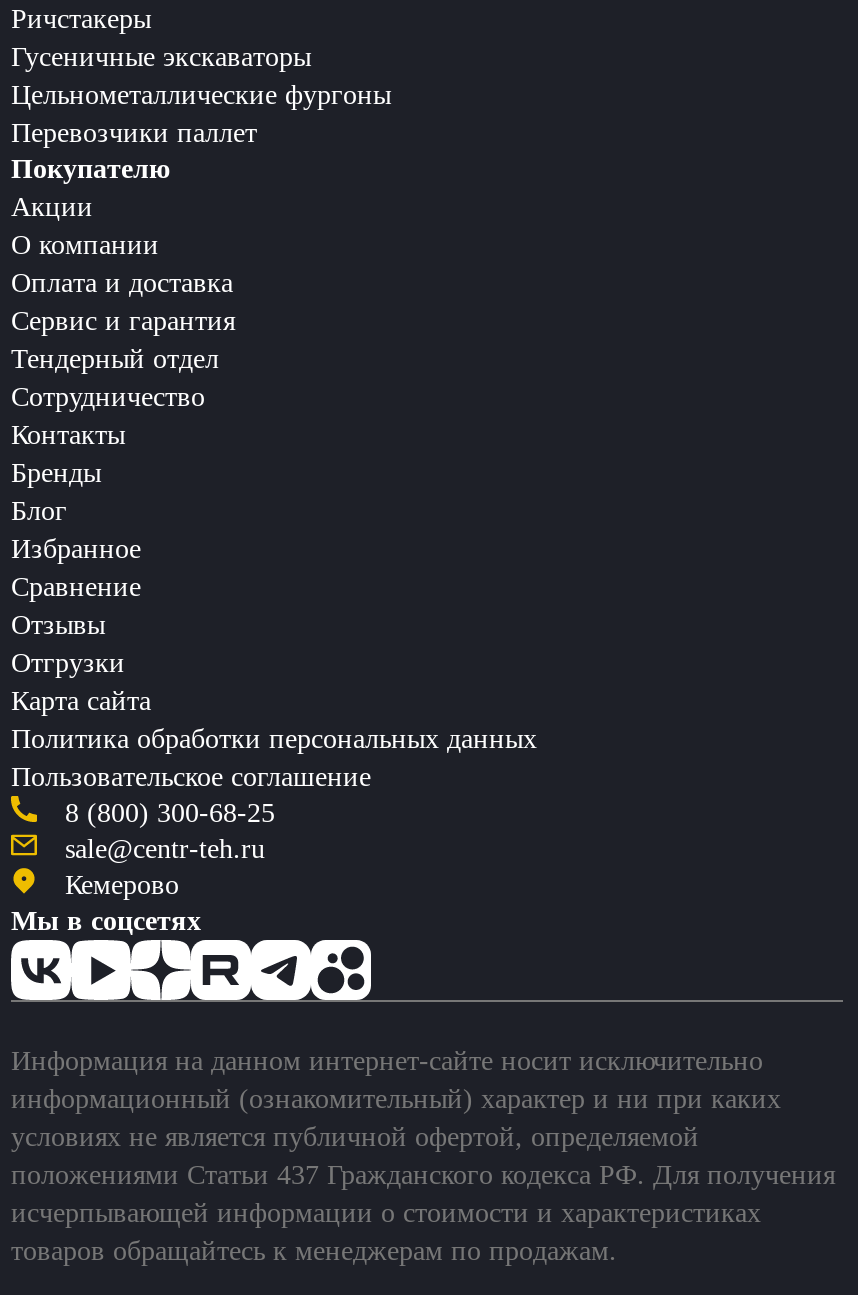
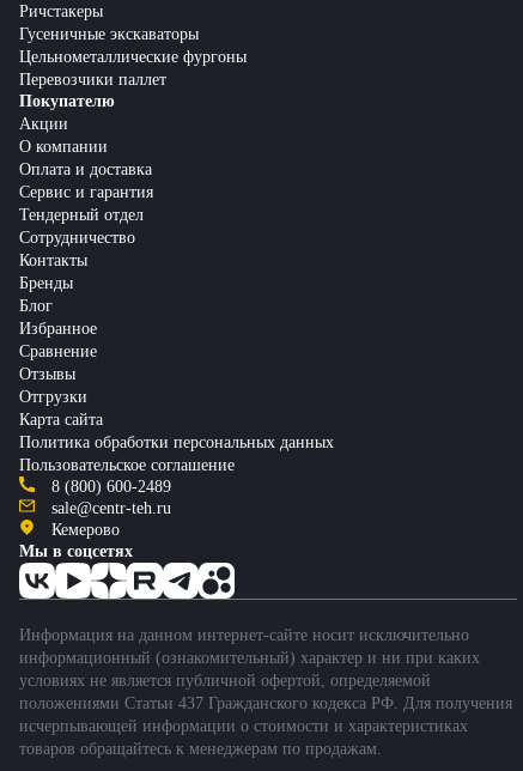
[57,798,275,828] 8 (800) 300-68-25 -> [47,478,171,496] 8 (800) 600-2489

